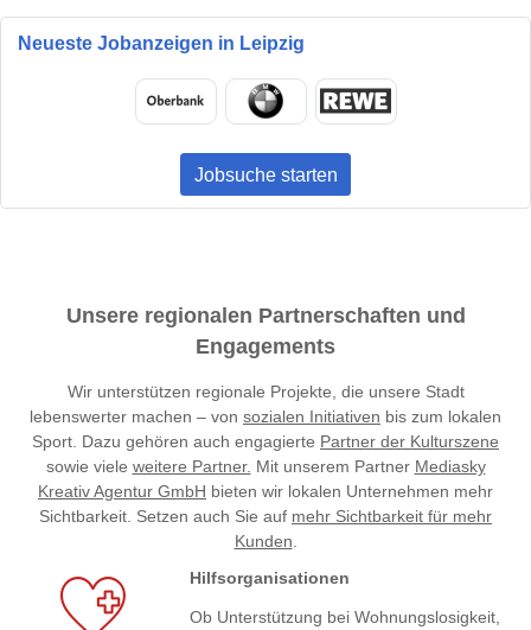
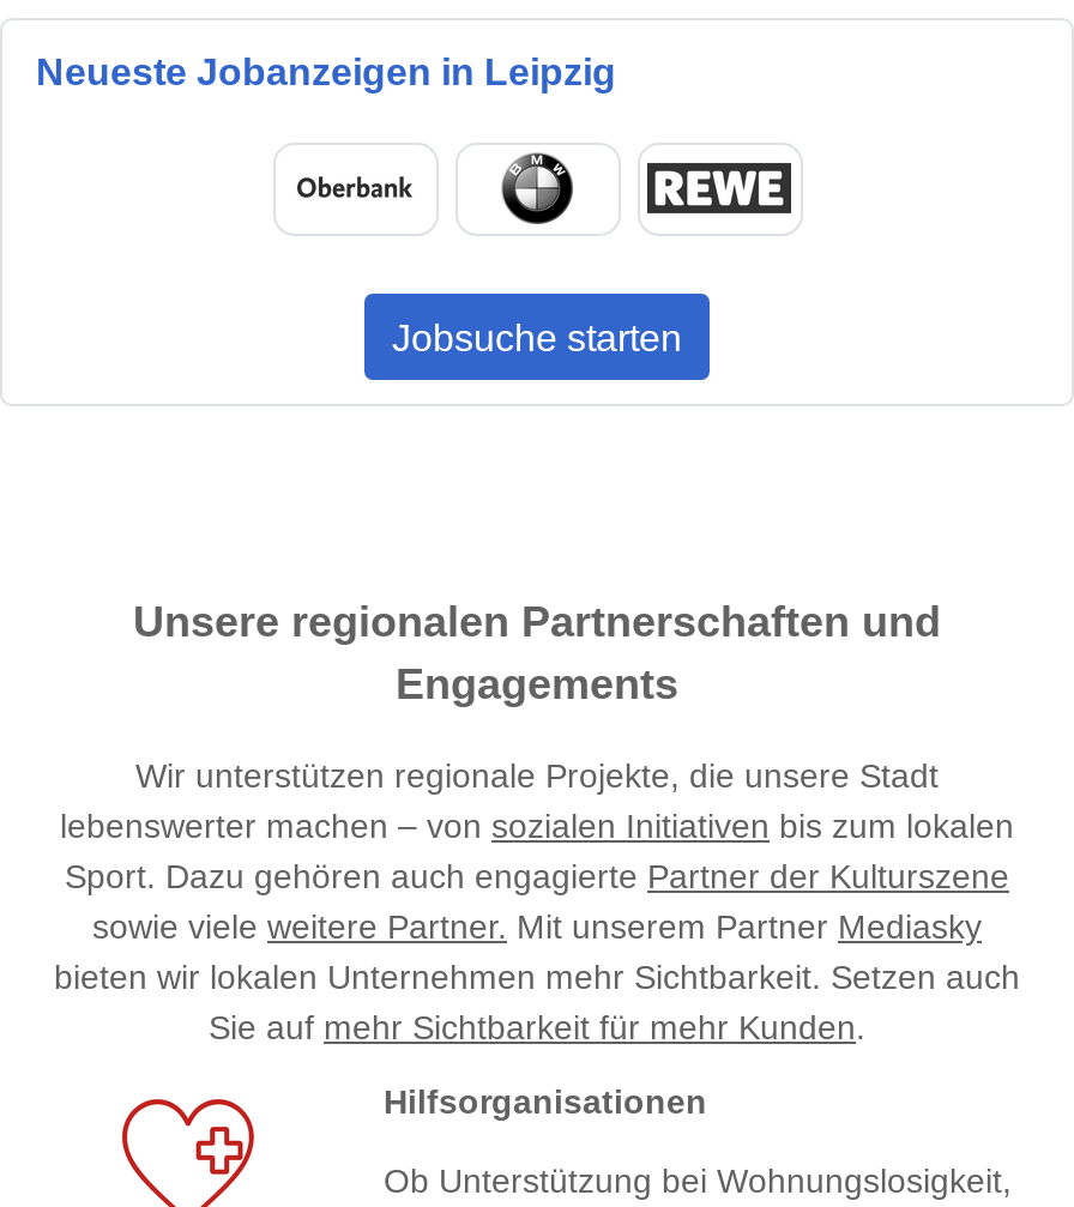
[38,481,493,550] Kreativ Agentur GmbH bieten wir lokalen Unternehmen mehr | Sichtbarkeit. Setzen auch Sie auf mehr Sichtbarkeit für mehr | Kunden. -> [54,956,1020,1045] bieten wir lokalen Unternehmen mehr Sichtbarkeit. Setzen auch | Sie auf mehr Sichtbarkeit für mehr Kunden.

